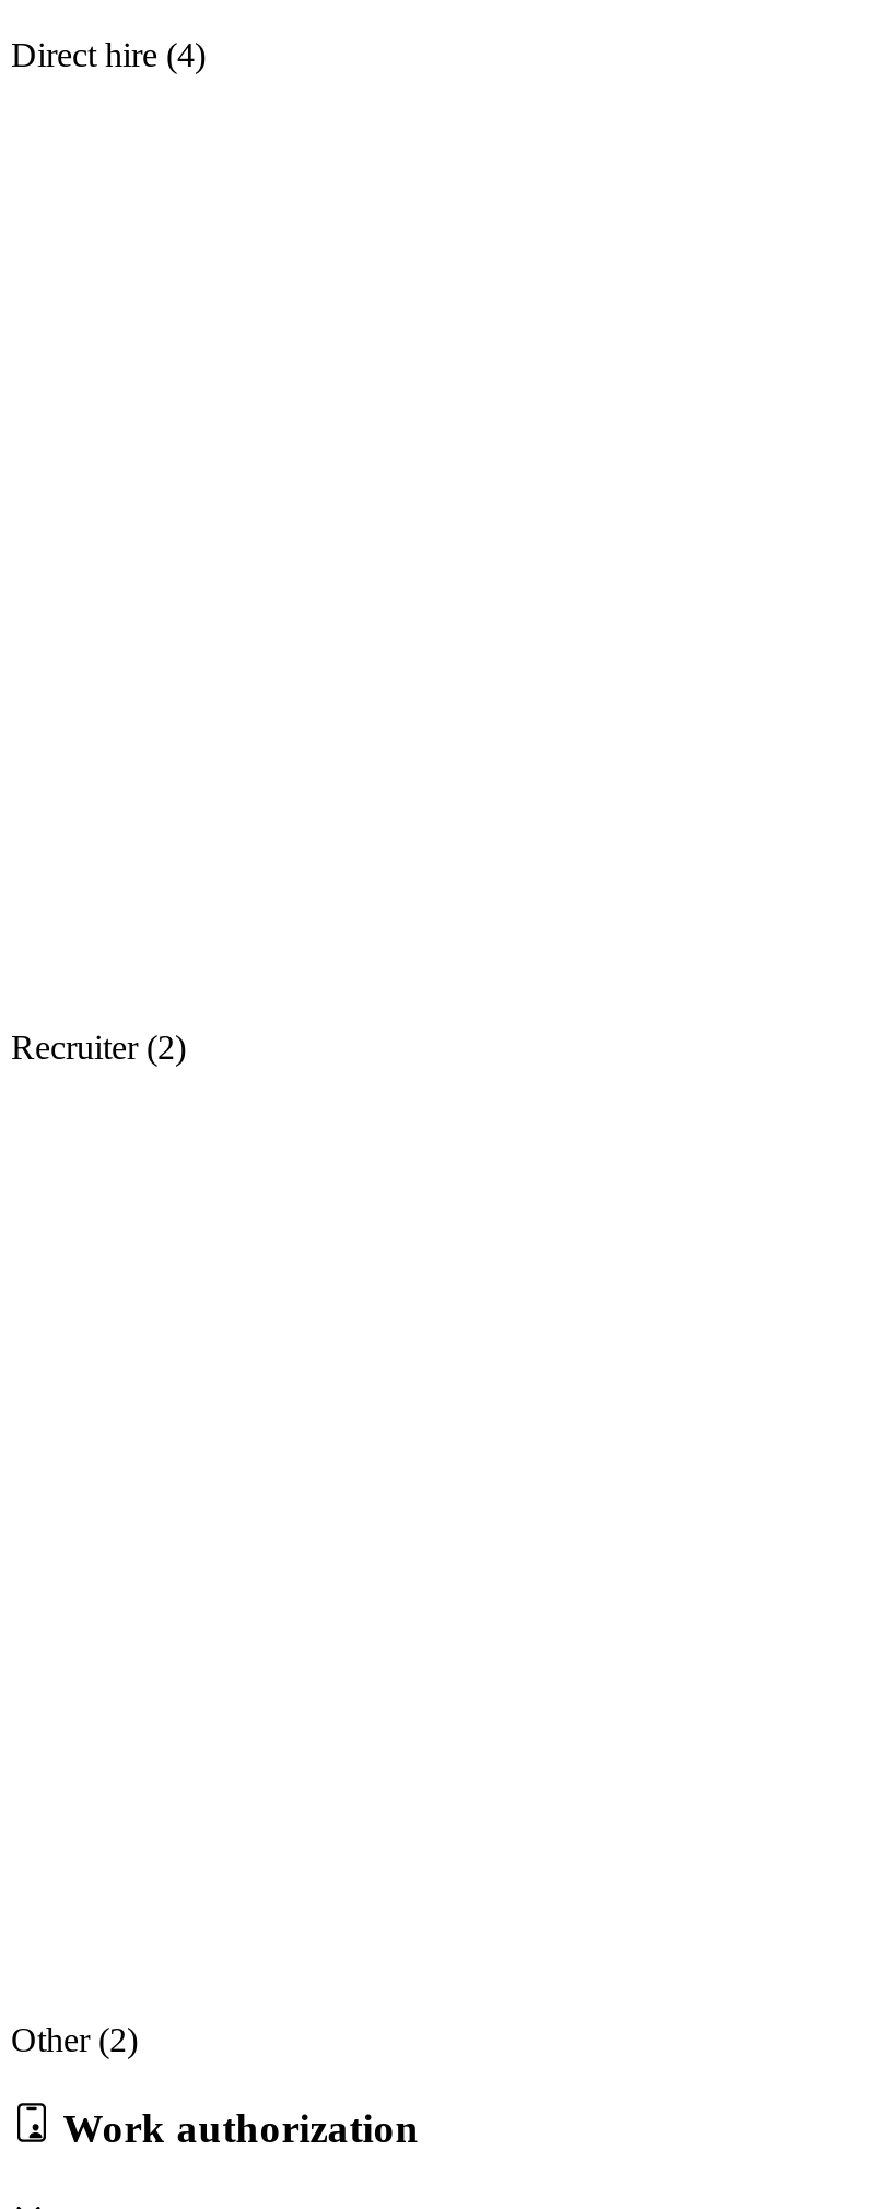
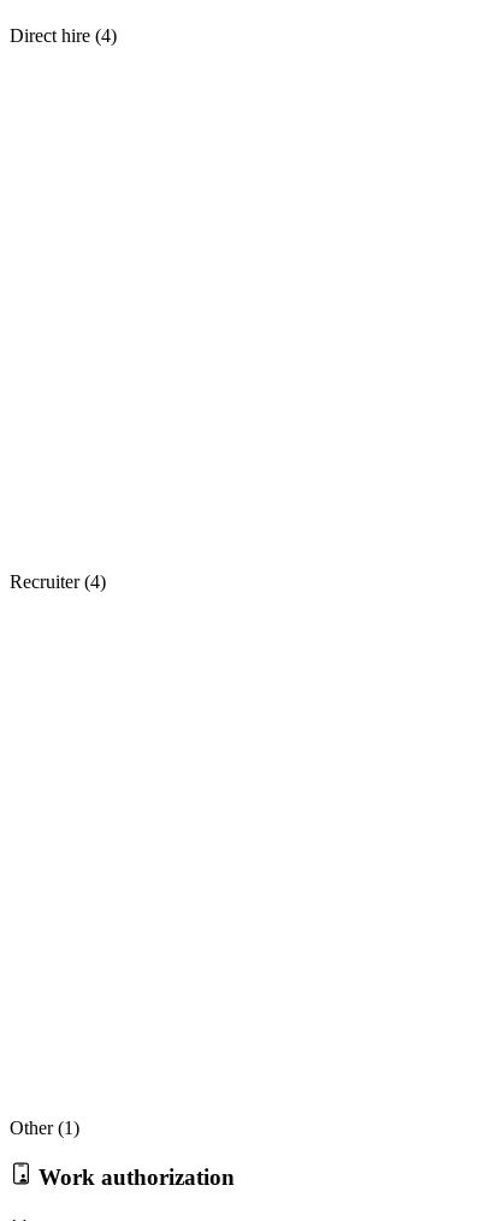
[11,1030,186,1067] Recruiter (2) -> [10,572,106,592] Recruiter (4)
[11,2022,138,2059] Other (2) -> [10,1118,79,1139] Other (1)

